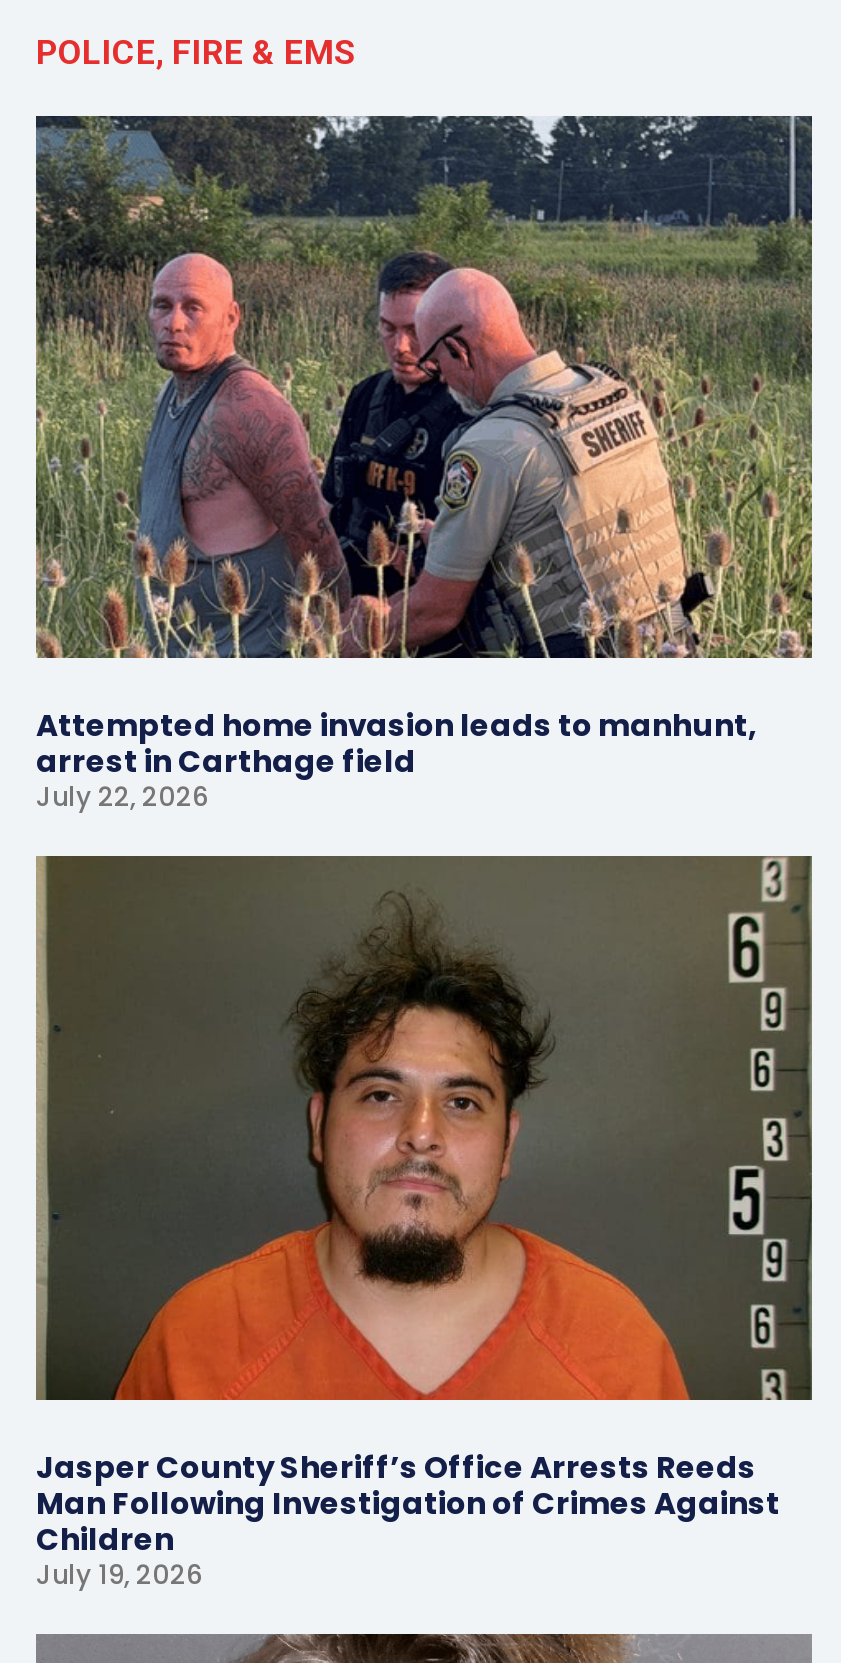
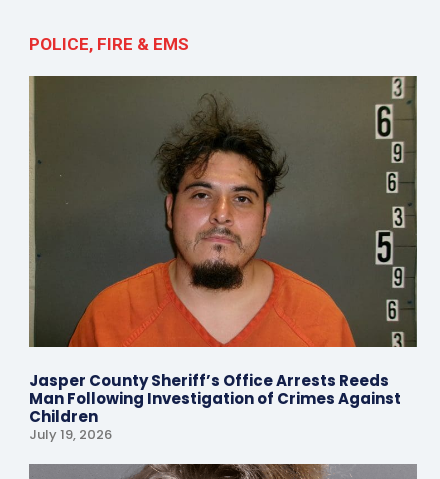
[34,114,814,817] [image] | Attempted home invasion leads to manhunt, | arrest in Carthage field | July 22, 2026 -> none

